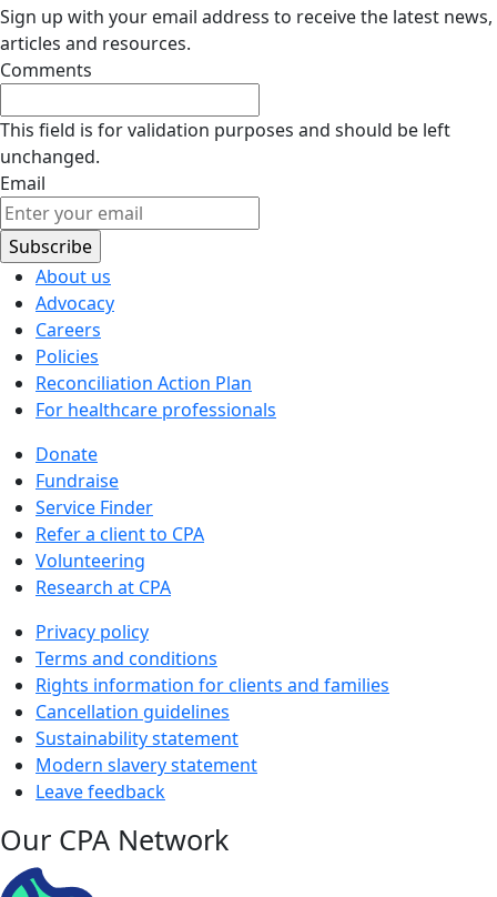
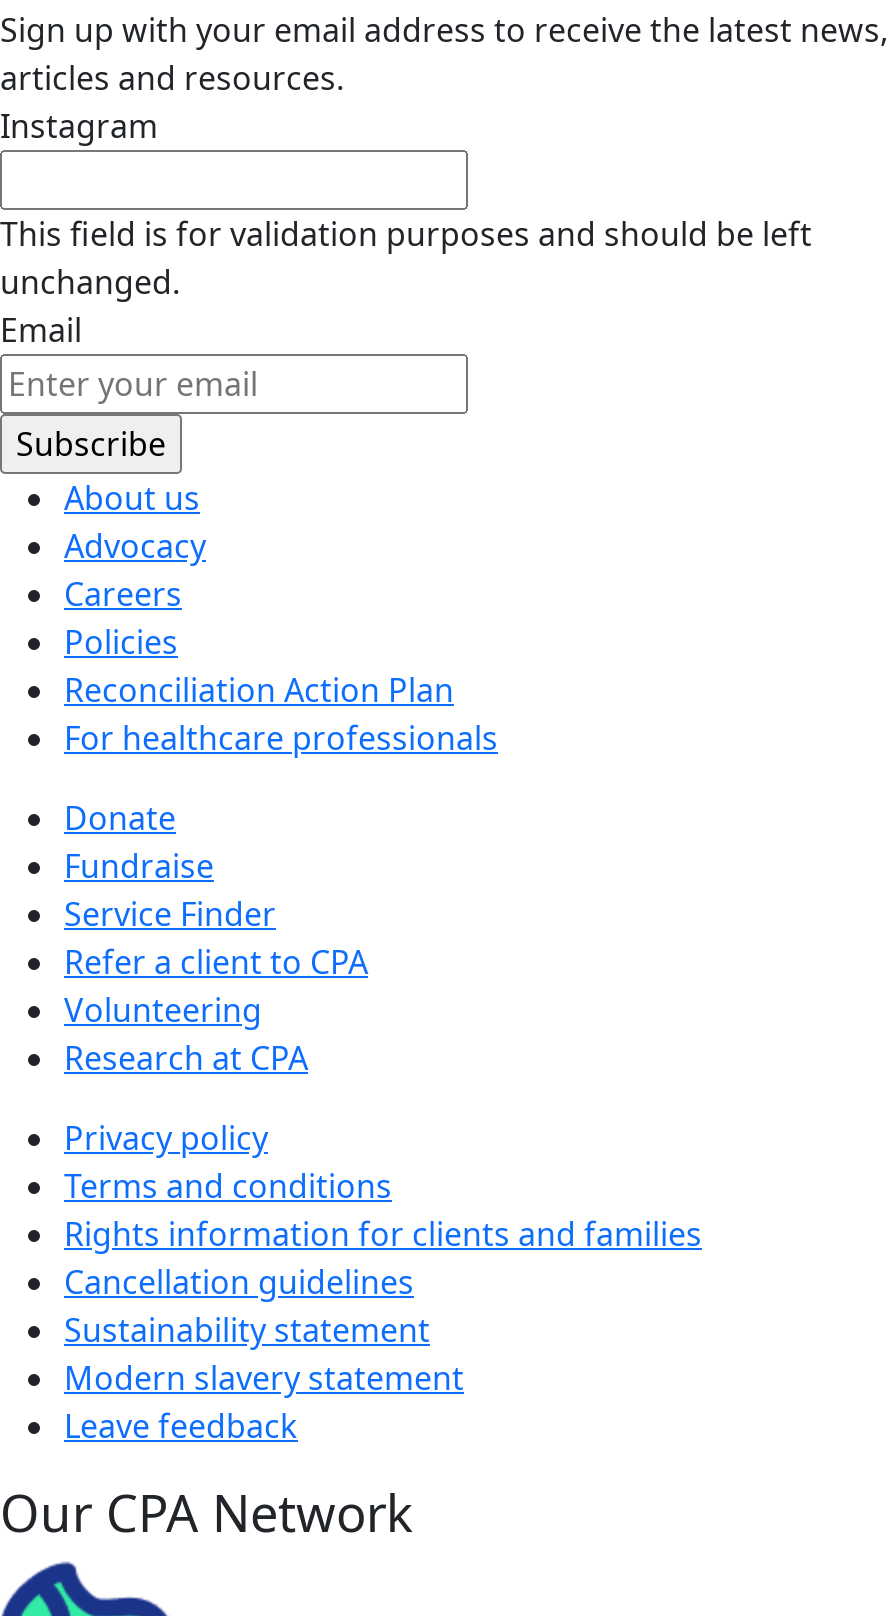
[0,57,92,82] Comments -> [0,103,158,147] Instagram

